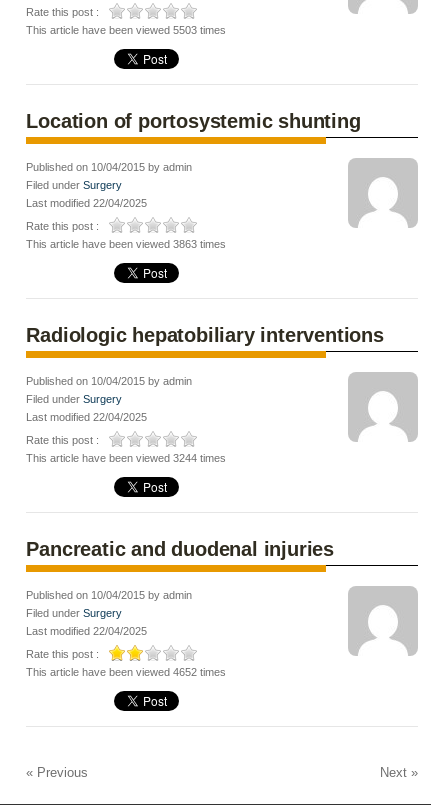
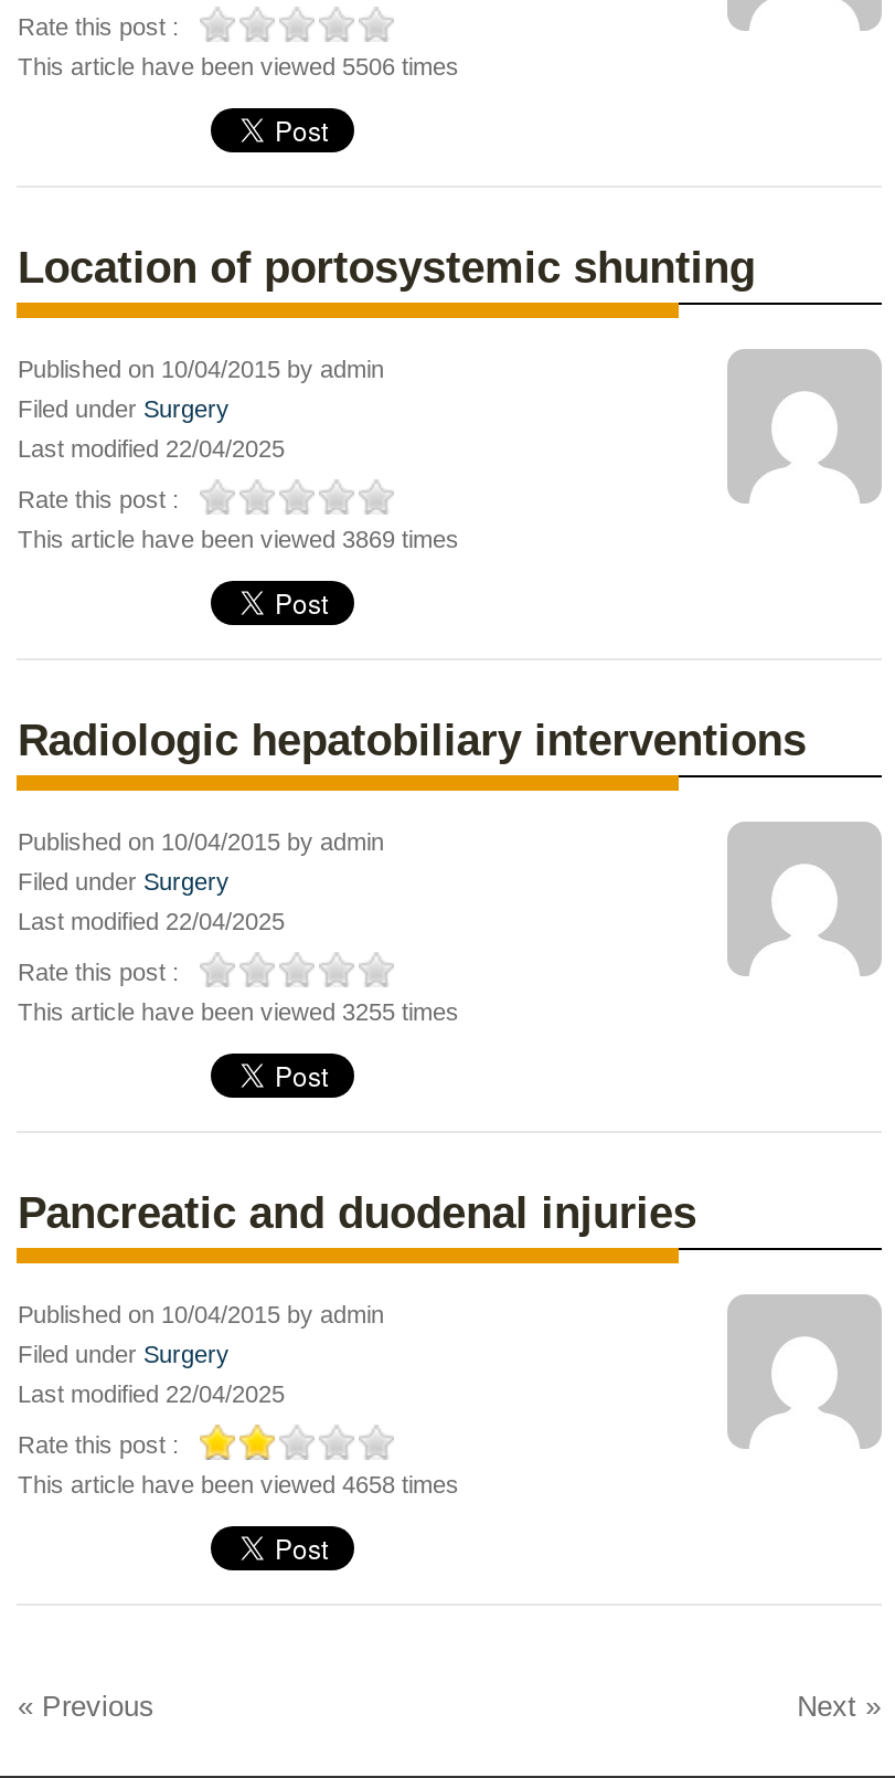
[26,24,226,36] This article have been viewed 5503 times -> [18,53,459,80] This article have been viewed 5506 times
[26,238,226,250] This article have been viewed 3863 times -> [18,526,459,552] This article have been viewed 3869 times
[26,452,226,464] This article have been viewed 3244 times -> [18,998,459,1025] This article have been viewed 3255 times
[26,666,226,678] This article have been viewed 4652 times -> [18,1471,459,1497] This article have been viewed 4658 times

